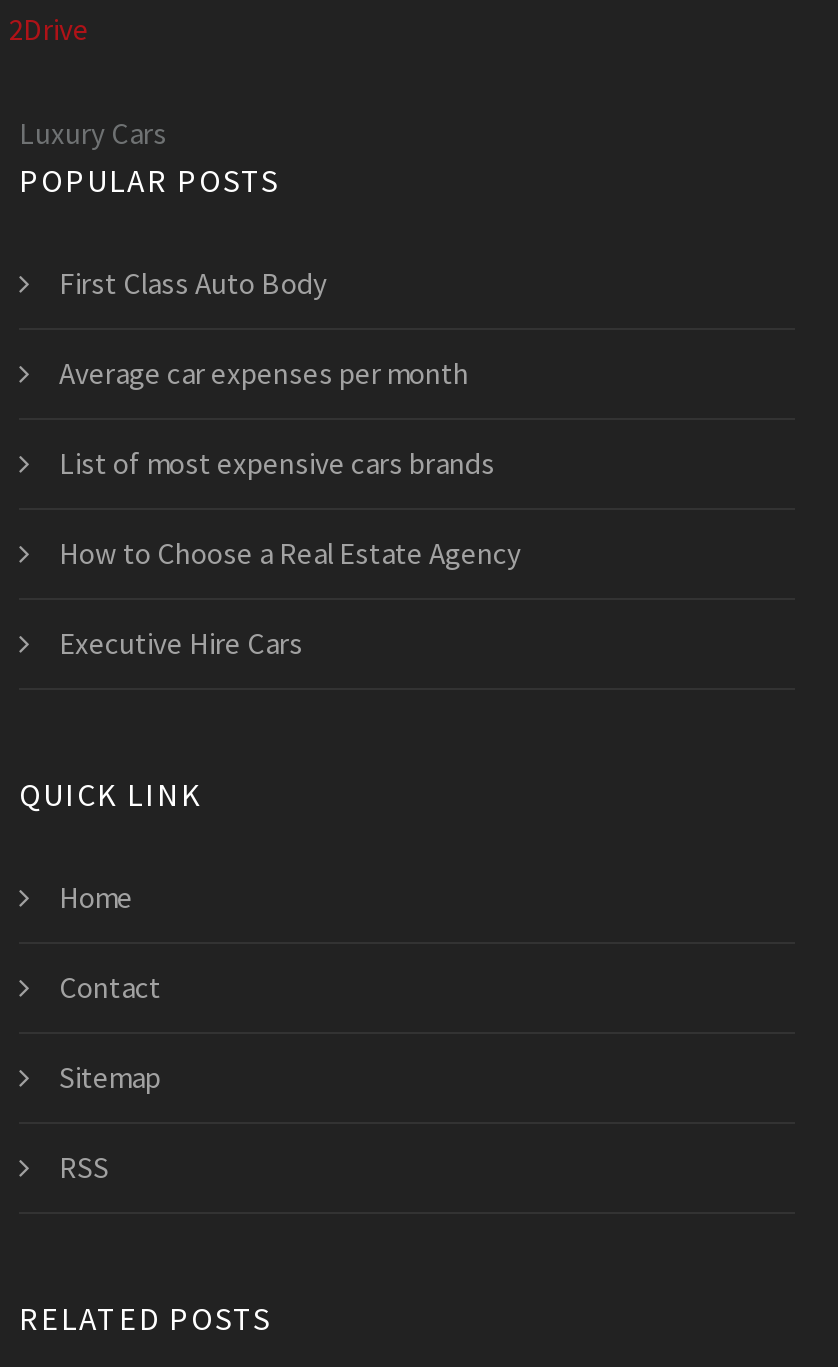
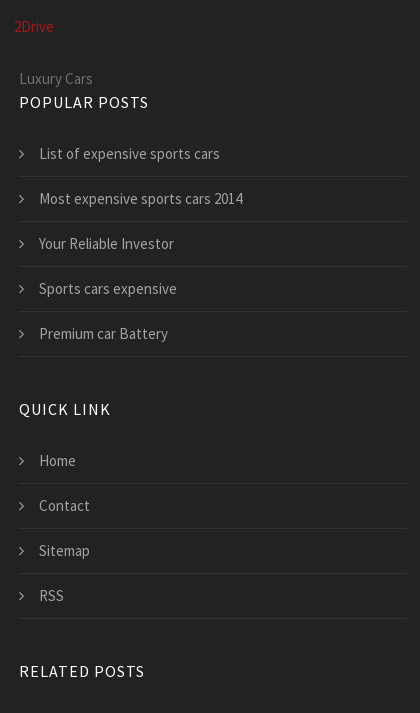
[59,264,327,302] First Class Auto Body -> [39,144,220,163] List of expensive sports cars
[59,354,469,392] Average car expenses per month -> [39,189,242,208] Most expensive sports cars 2014
[59,444,495,482] List of most expensive cars brands -> [39,234,174,253] Your Reliable Investor
[59,534,521,572] How to Choose a Real Estate Agency -> [39,279,177,298] Sports cars expensive
[59,624,303,662] Executive Hire Cars -> [39,324,168,343] Premium car Battery

